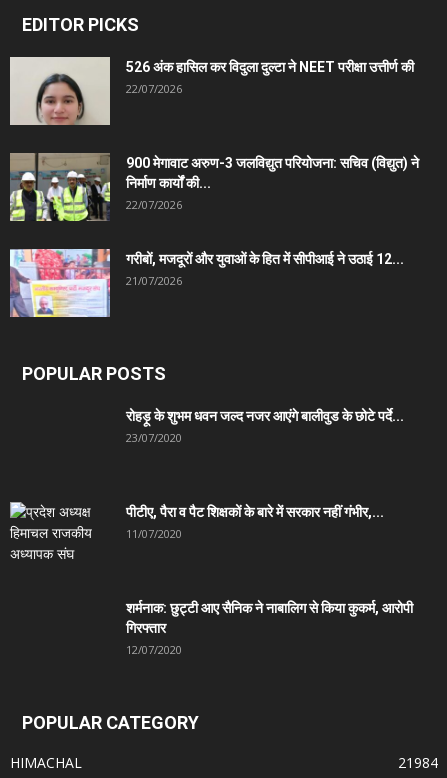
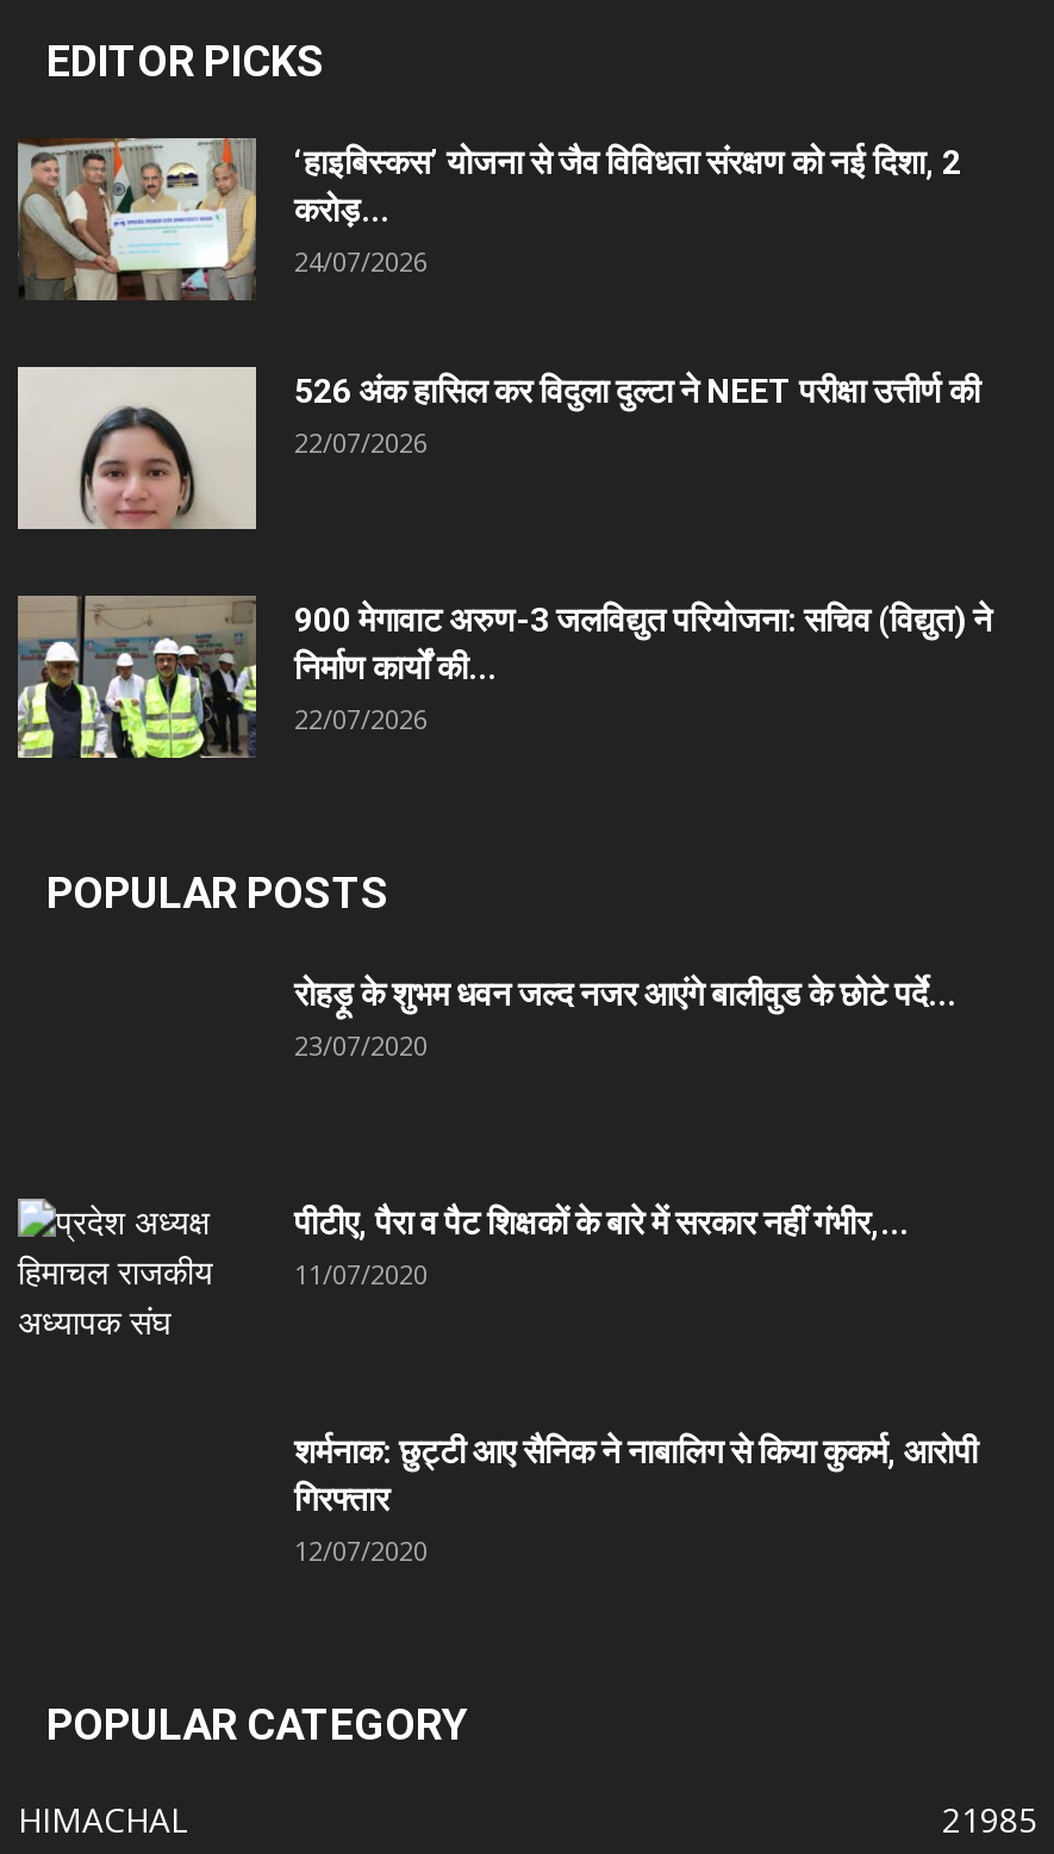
none -> [18,136,961,300] [image] | ‘हाइबिस्कस’ योजना से जैव विविधता संरक्षण को नई दिशा, 2 | करोड़... | 24/07/2026
moved [17,58,419,211] -> [35,371,992,735]: [image] | 526 अंक हासिल कर विदुला दुल्टा ने NEET परीक्षा उत्तीर्ण की | 22/07/2026 | 900 मेगावाट अरुण-3 जलविद्युत परियोजना: सचिव (विद्युत) ने | निर्माण कार्यों की... | 22/07/2026
[9,248,404,318] [image] | गरीबों, मजदूरों और युवाओं के हित में सीपीआई ने उठाई 12... | 21/07/2026 -> none
[398,752,438,771] 21984 -> [942,1796,1037,1841] 21985

